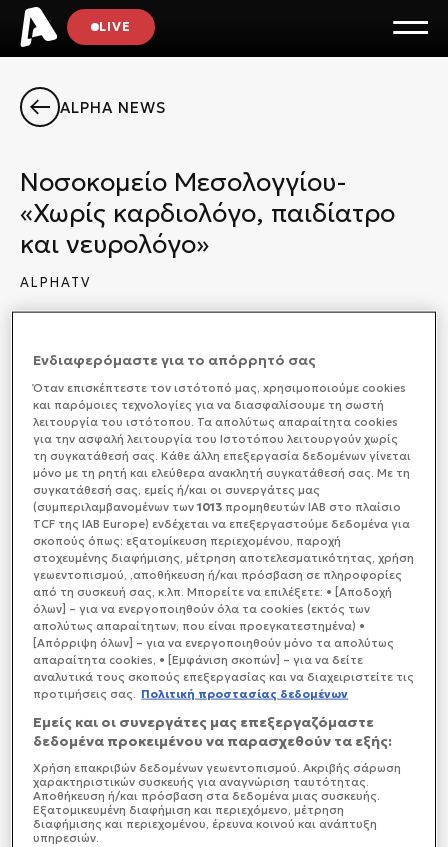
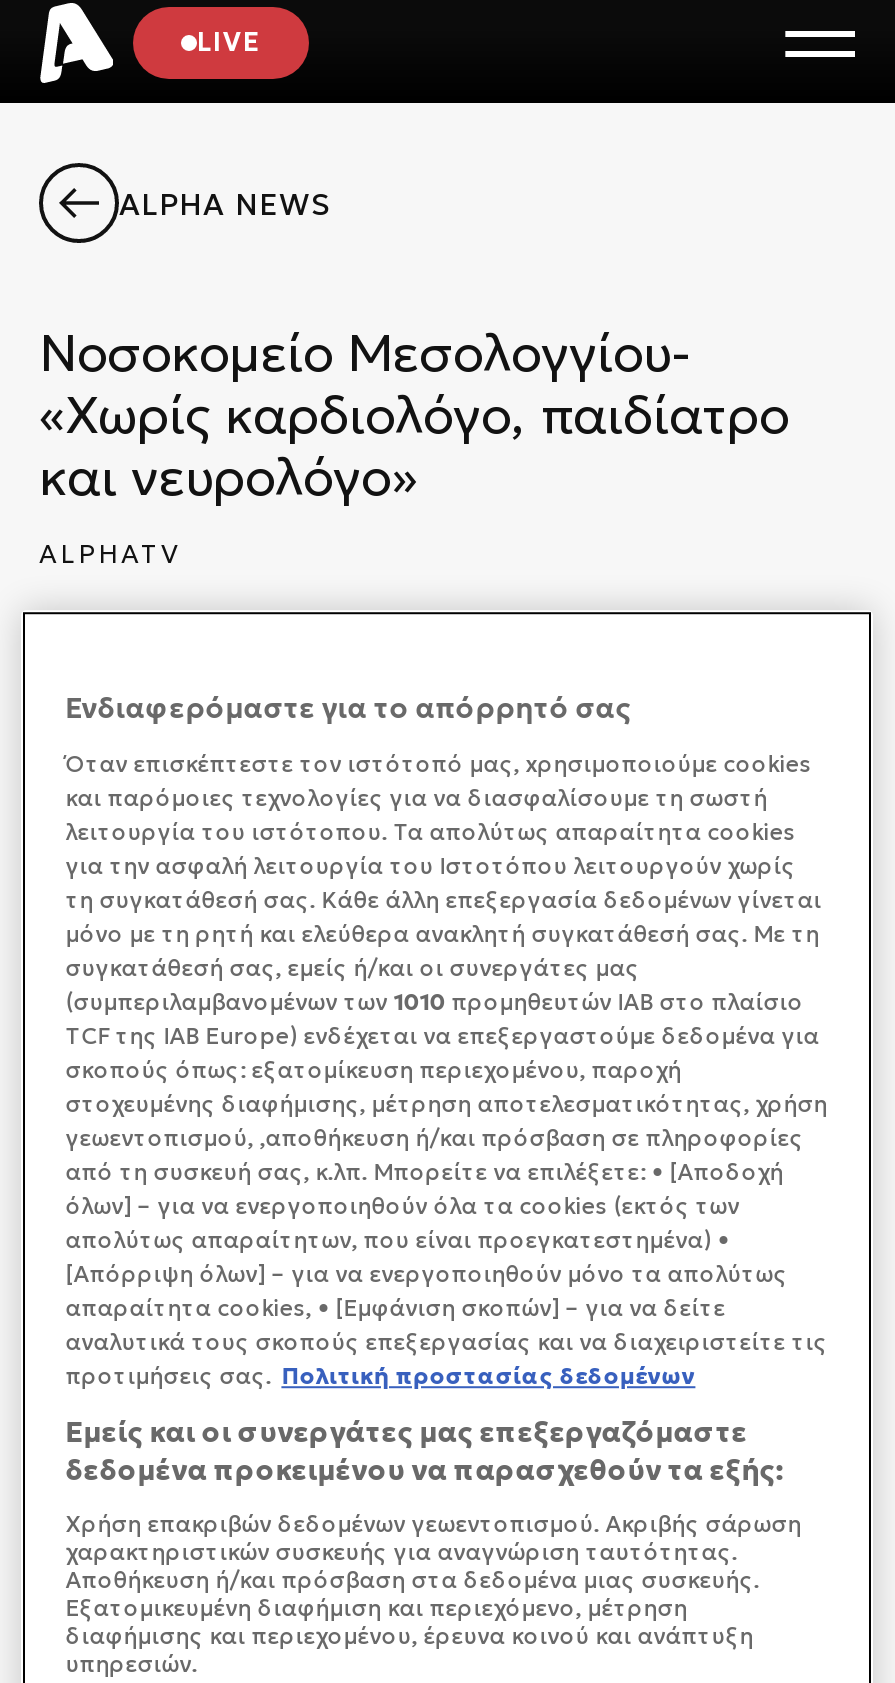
[33,499,401,513] (συμπεριλαμβανομένων των 1013 προμηθευτών IAB στο πλαίσιο -> [65,988,803,1016] (συμπεριλαμβανομένων των 1010 προμηθευτών IAB στο πλαίσιο

